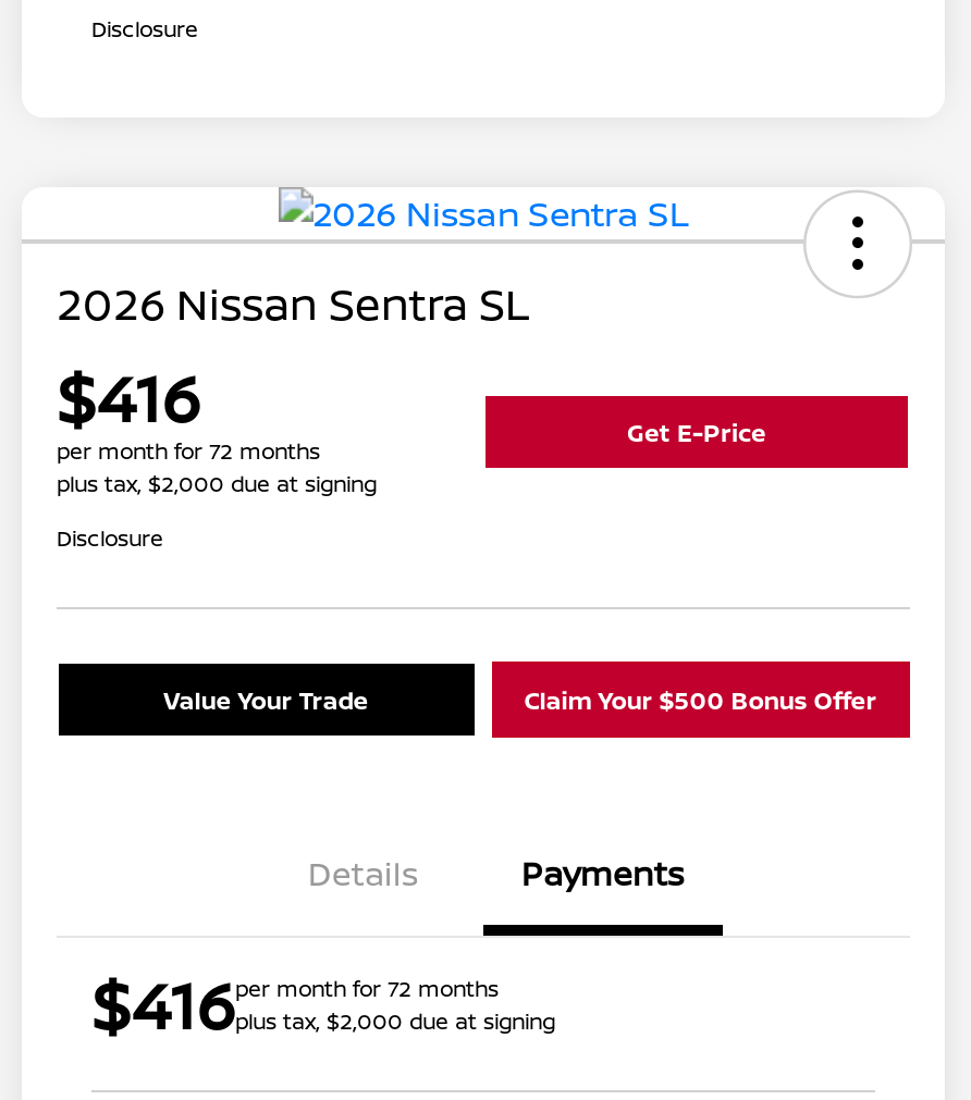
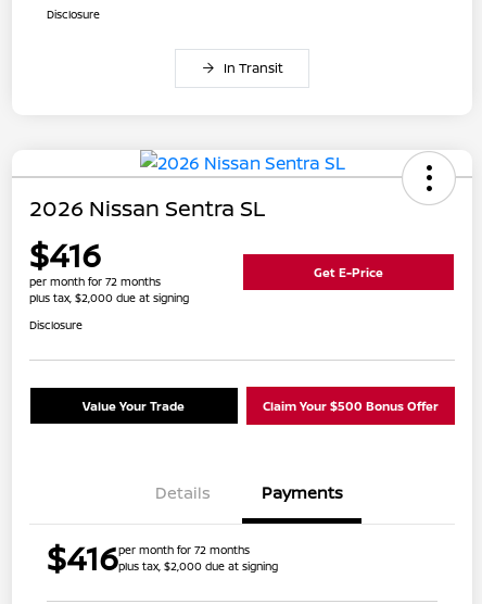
none -> [223,58,283,77] In Transit

